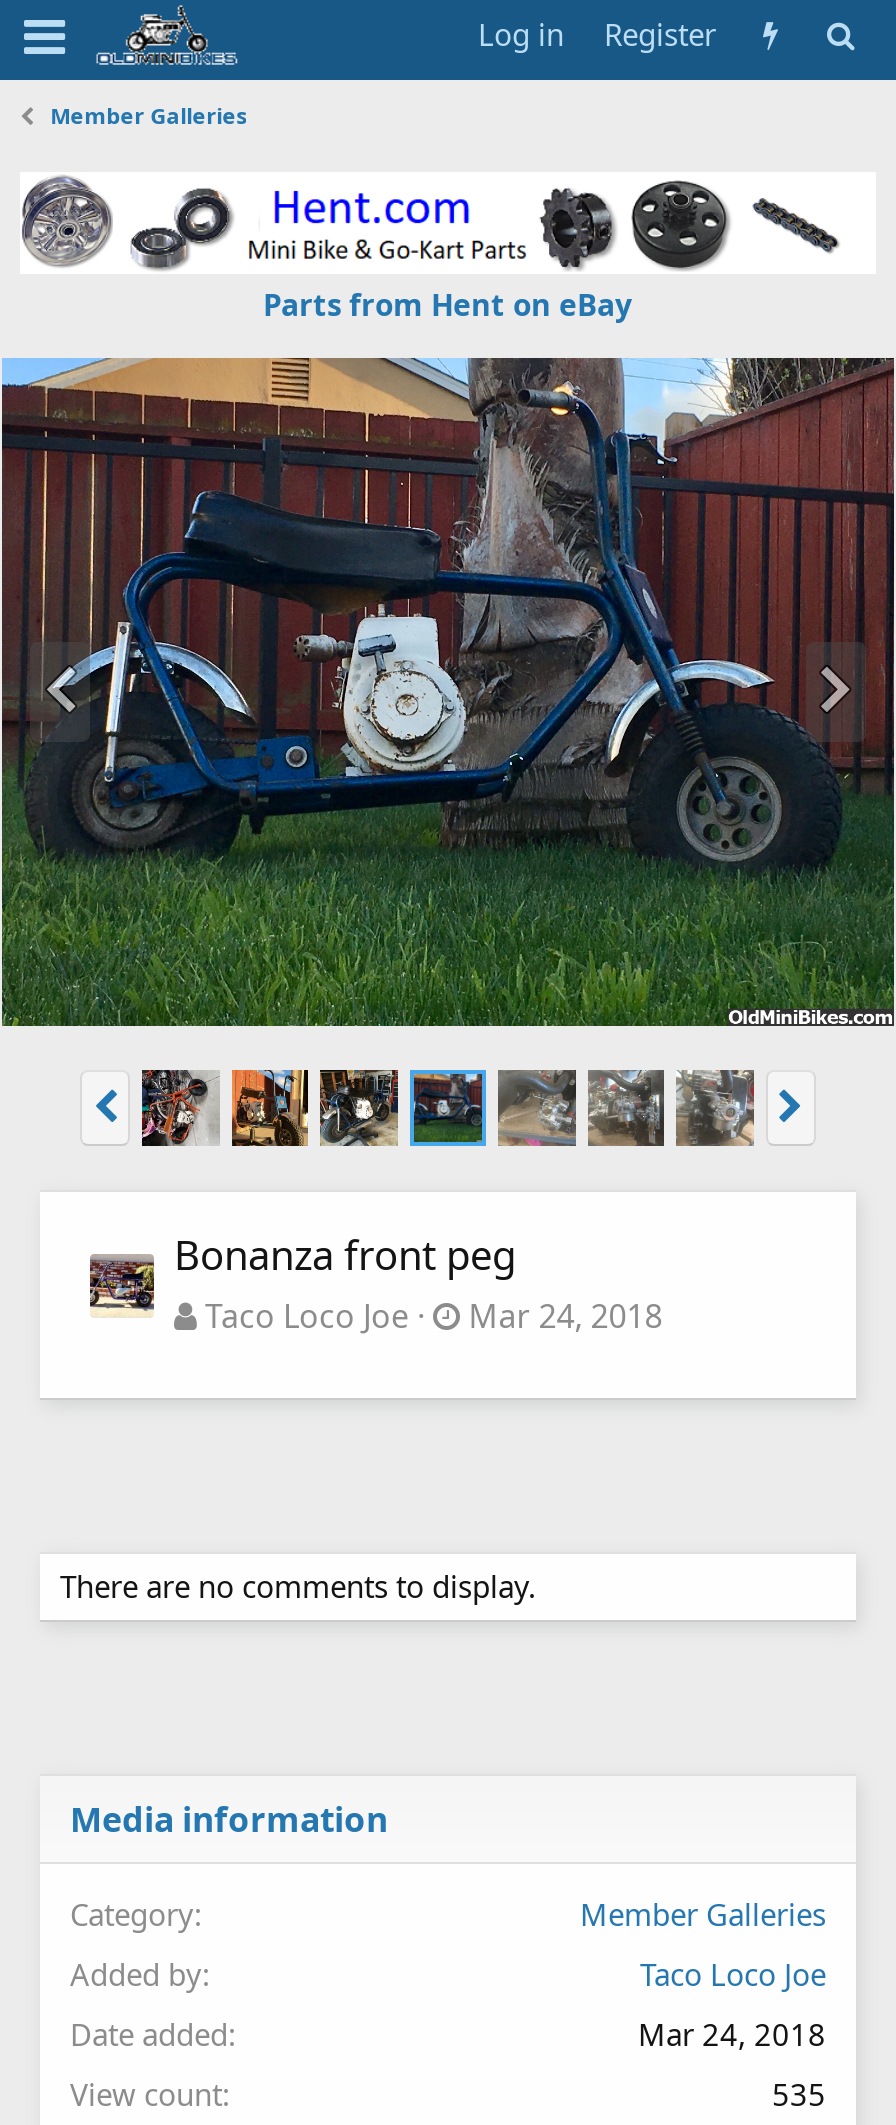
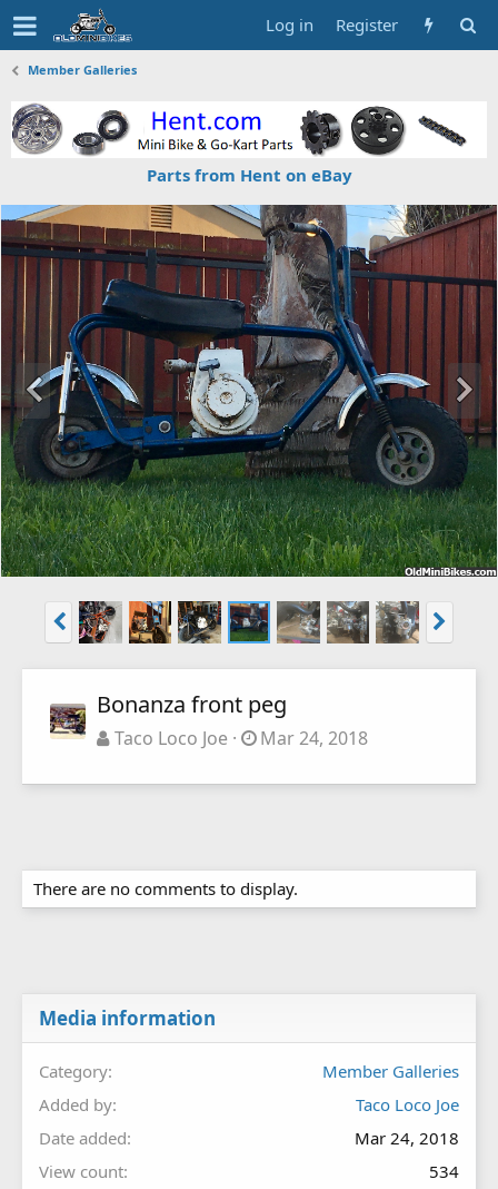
[772,2073,826,2113] 535 -> [429,1160,459,1182] 534

